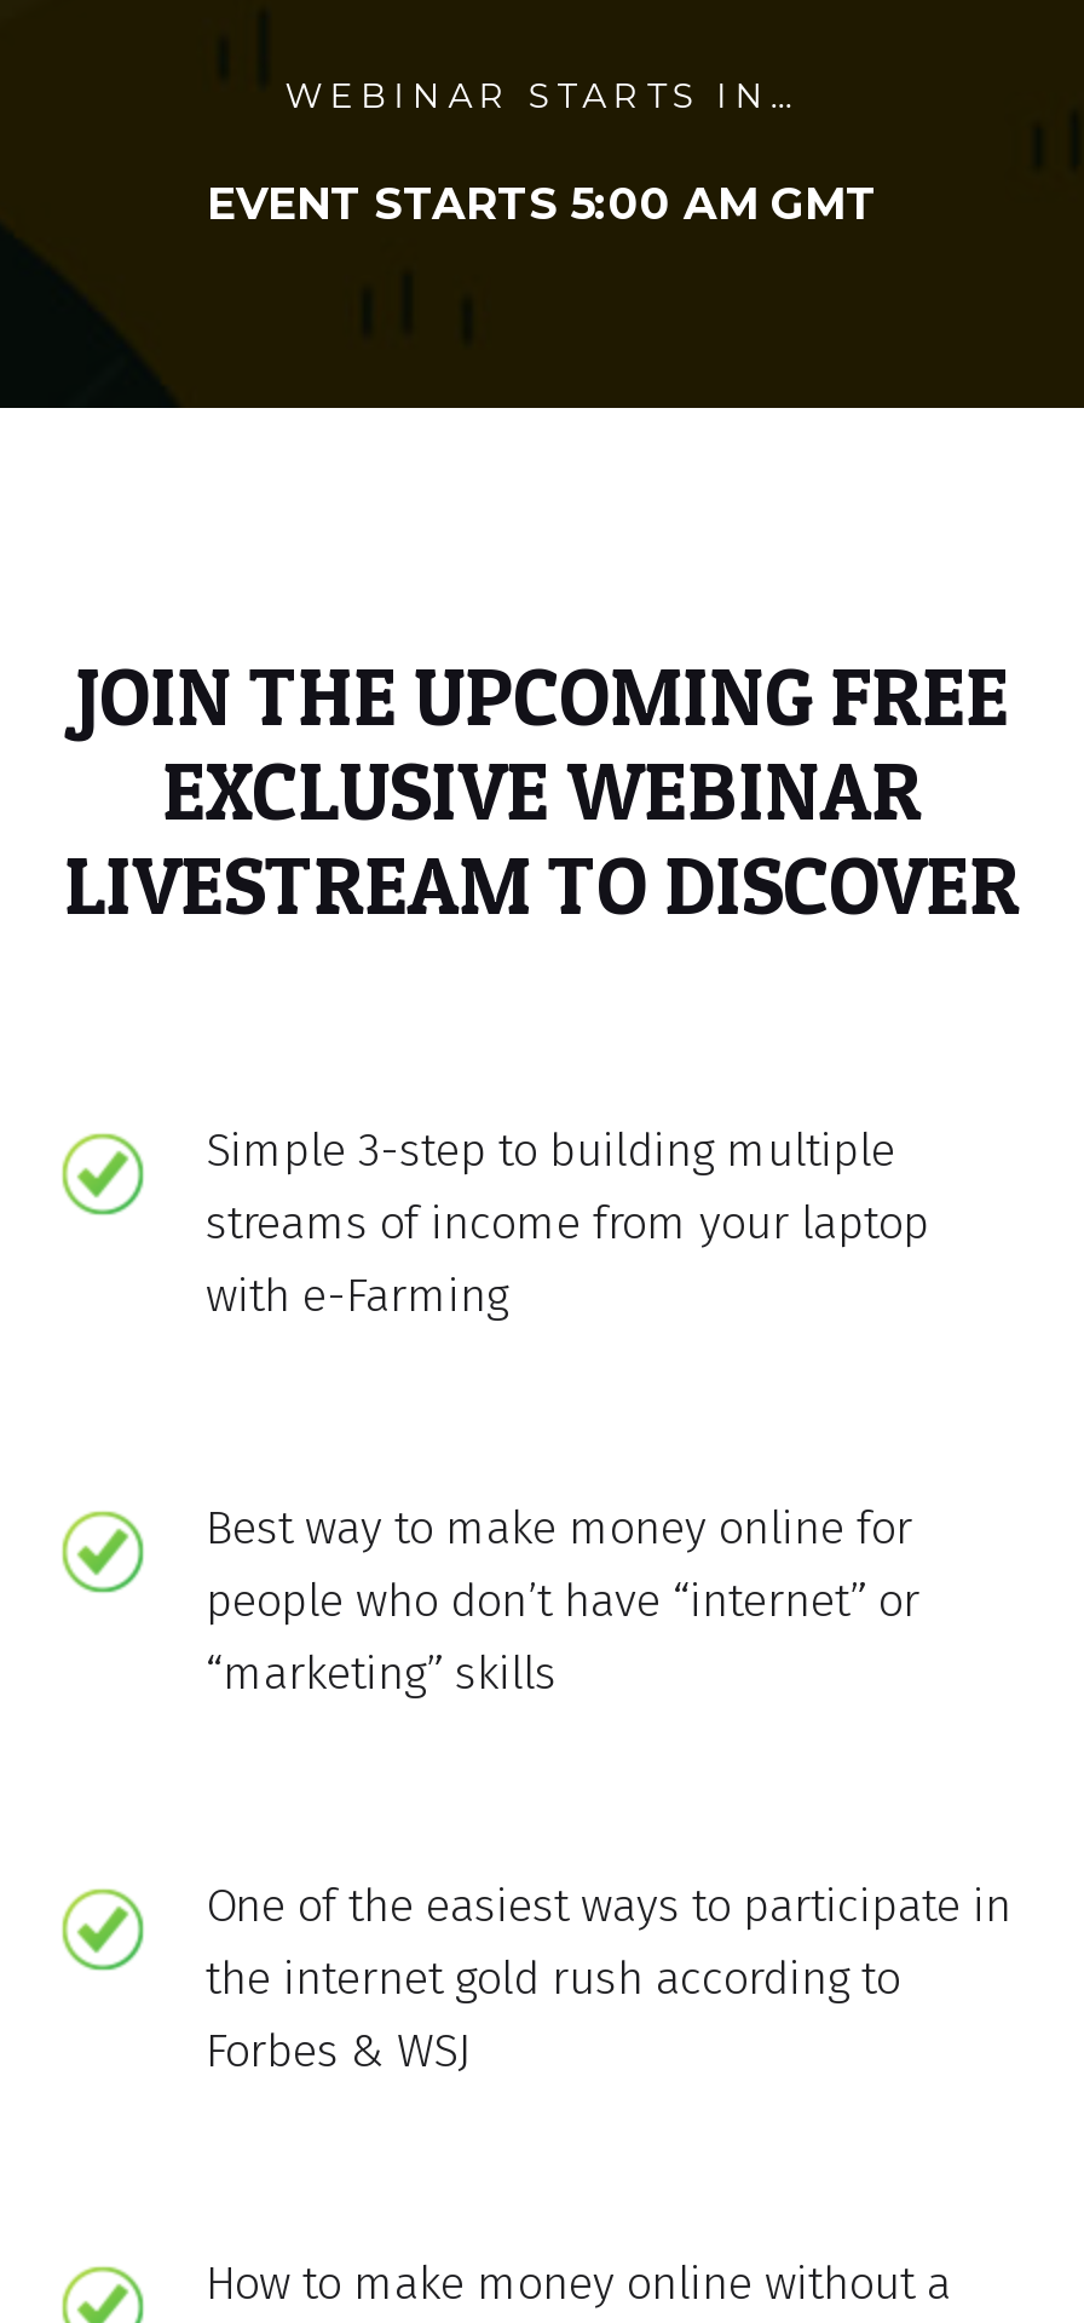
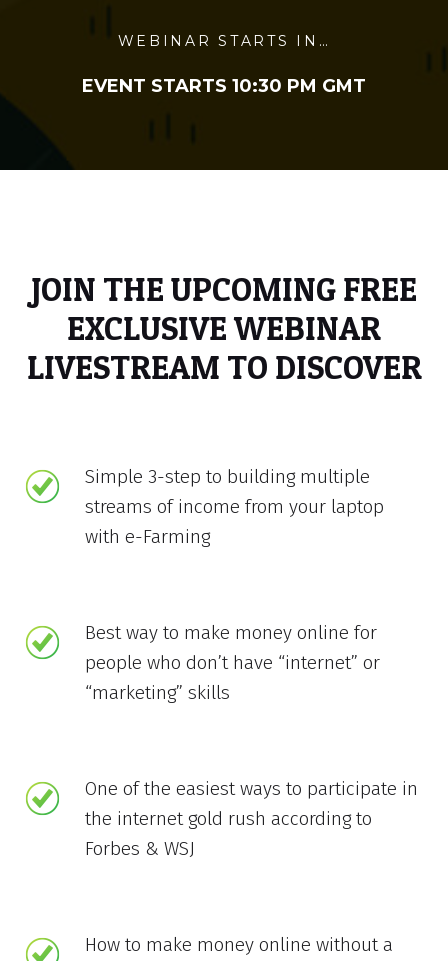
[207,178,877,231] EVENT STARTS 5:00 AM GMT -> [82,75,366,97] EVENT STARTS 10:30 PM GMT

